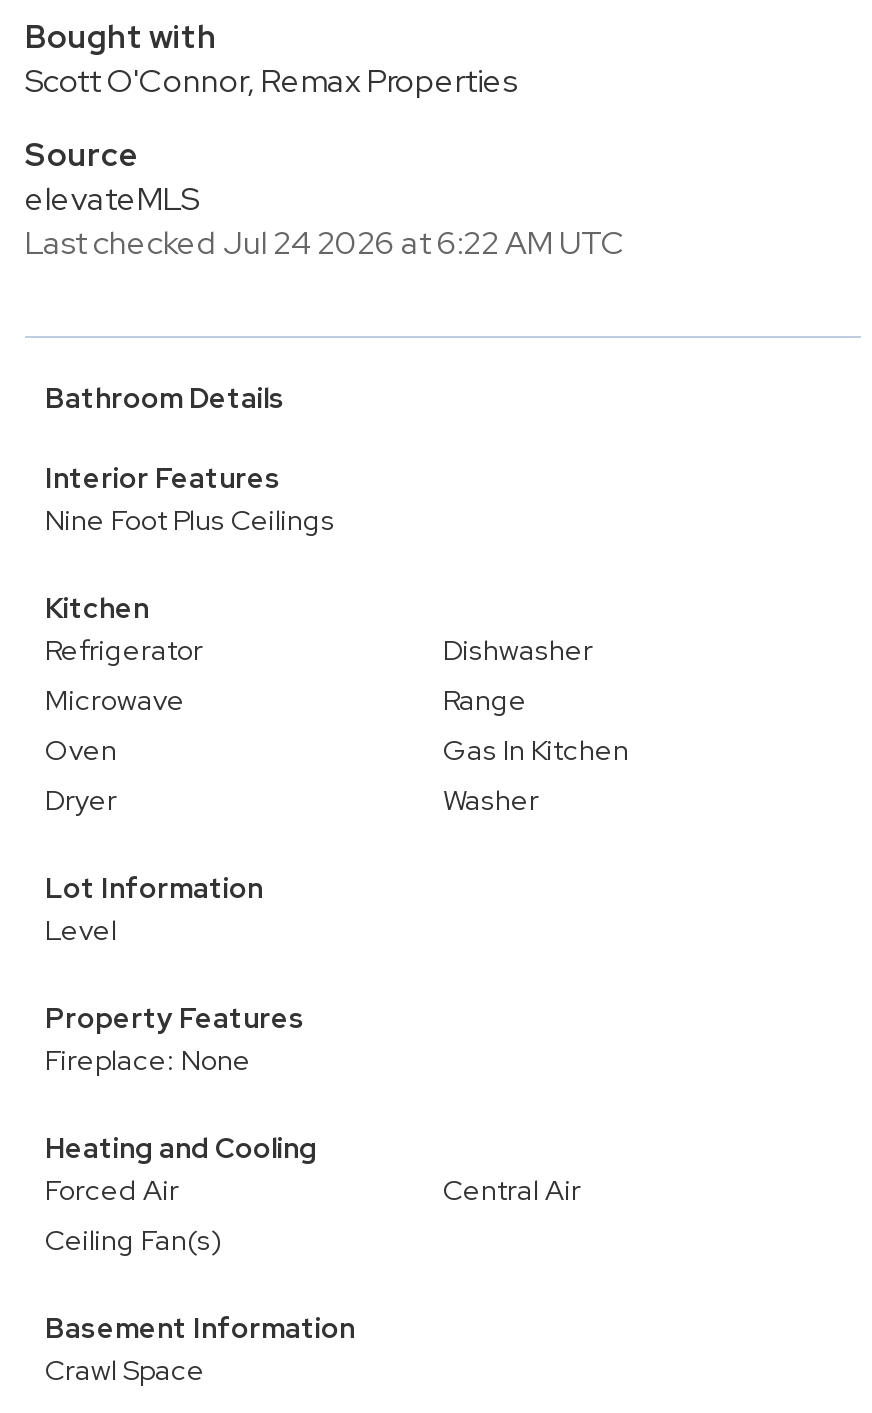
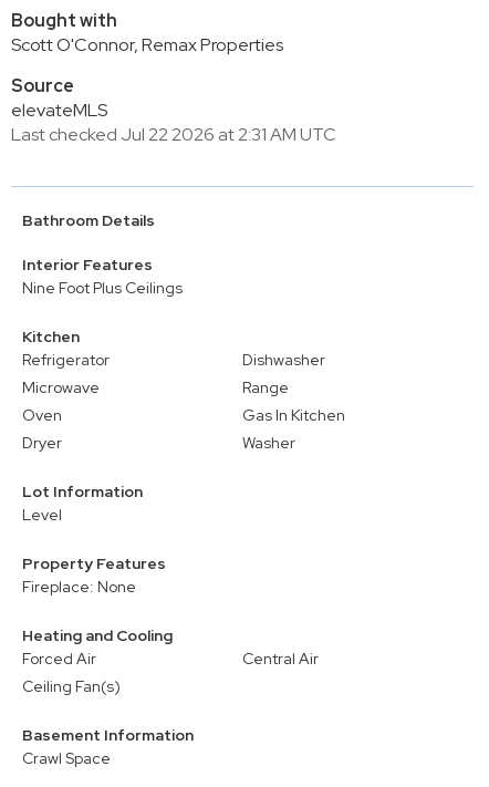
[25,222,625,264] Last checked Jul 24 2026 at 6:22 AM UTC -> [11,123,336,146] Last checked Jul 22 2026 at 2:31 AM UTC

